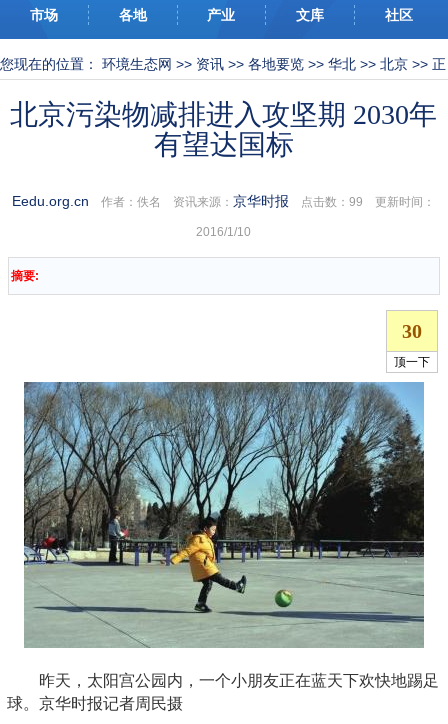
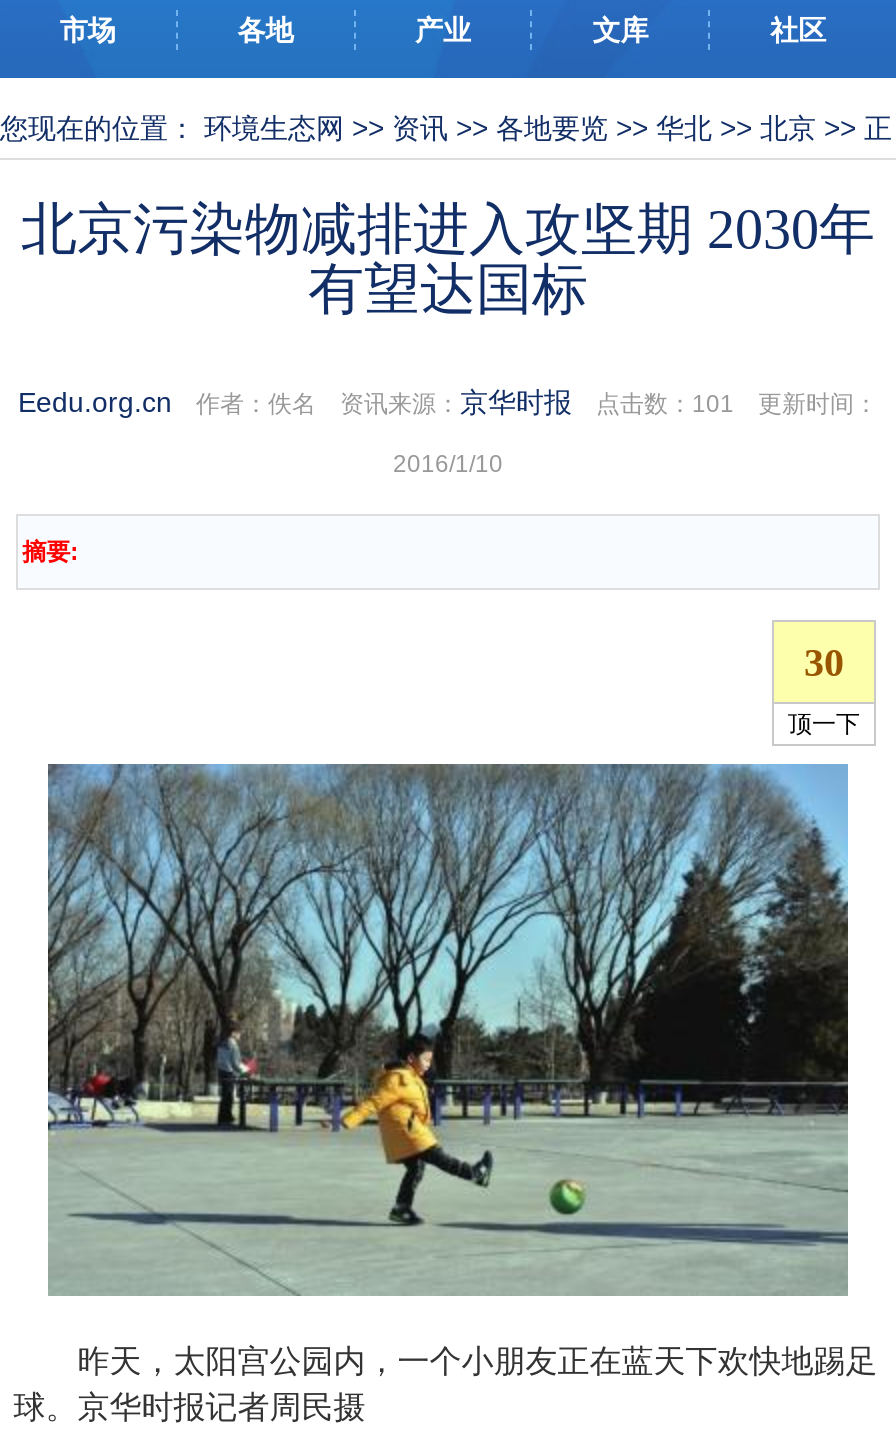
[12,193,435,209] Eedu.org.cn作者：佚名 资讯来源：京华时报点击数：99 更新时间： -> [18,386,878,418] Eedu.org.cn作者：佚名 资讯来源：京华时报点击数：101 更新时间：

